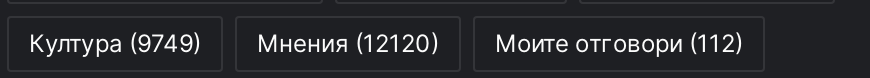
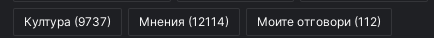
[29,28,201,58] Култура (9749) -> [24,14,111,29] Култура (9737)
[257,28,439,58] Мнения (12120) -> [139,14,229,29] Мнения (12114)

